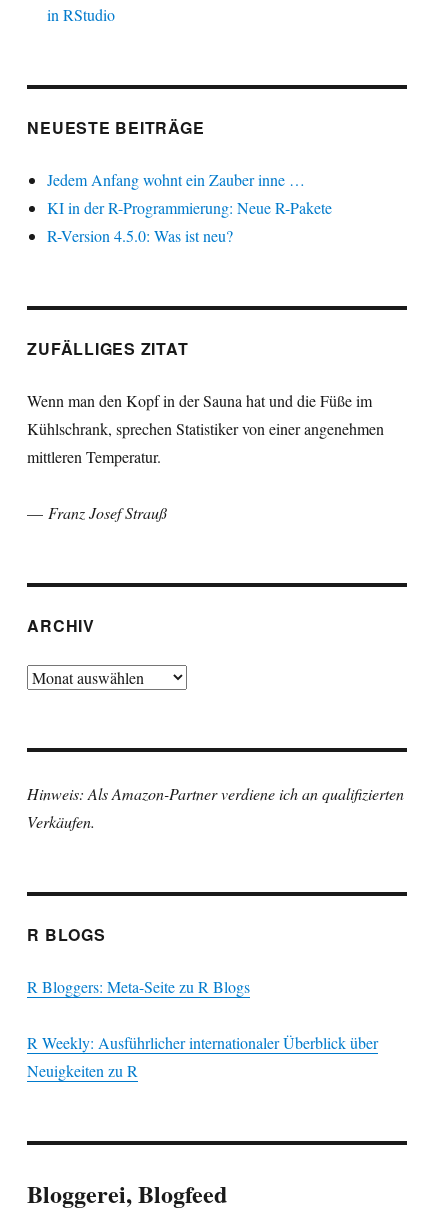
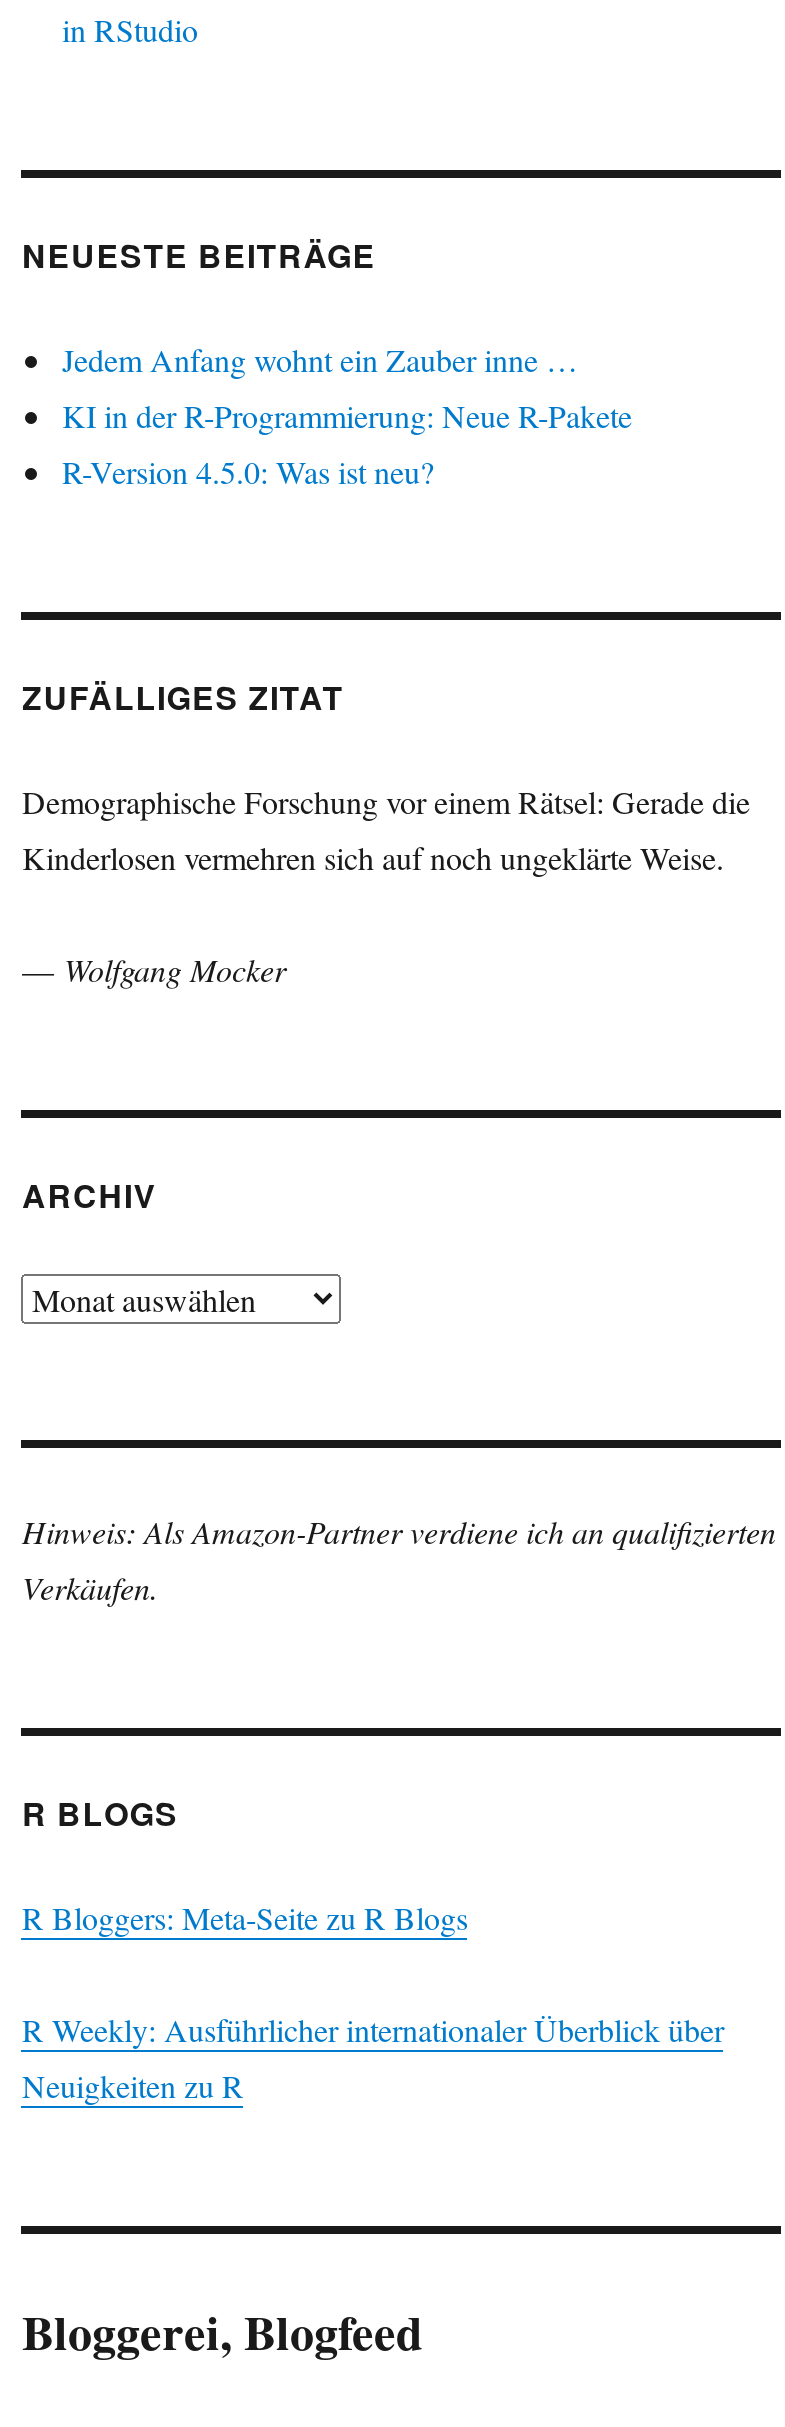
[27,390,384,467] Wenn man den Kopf in der Sauna hat und die Füße im | Kühlschrank, sprechen Statistiker von einer angenehmen | mittleren Temperatur. -> [22,780,750,878] Demographische Forschung vor einem Rätsel: Gerade die | Kinderlosen vermehren sich auf noch ungeklärte Weise.
[27,502,167,523] — Franz Josef Strauß -> [22,948,286,990] — Wolfgang Mocker

